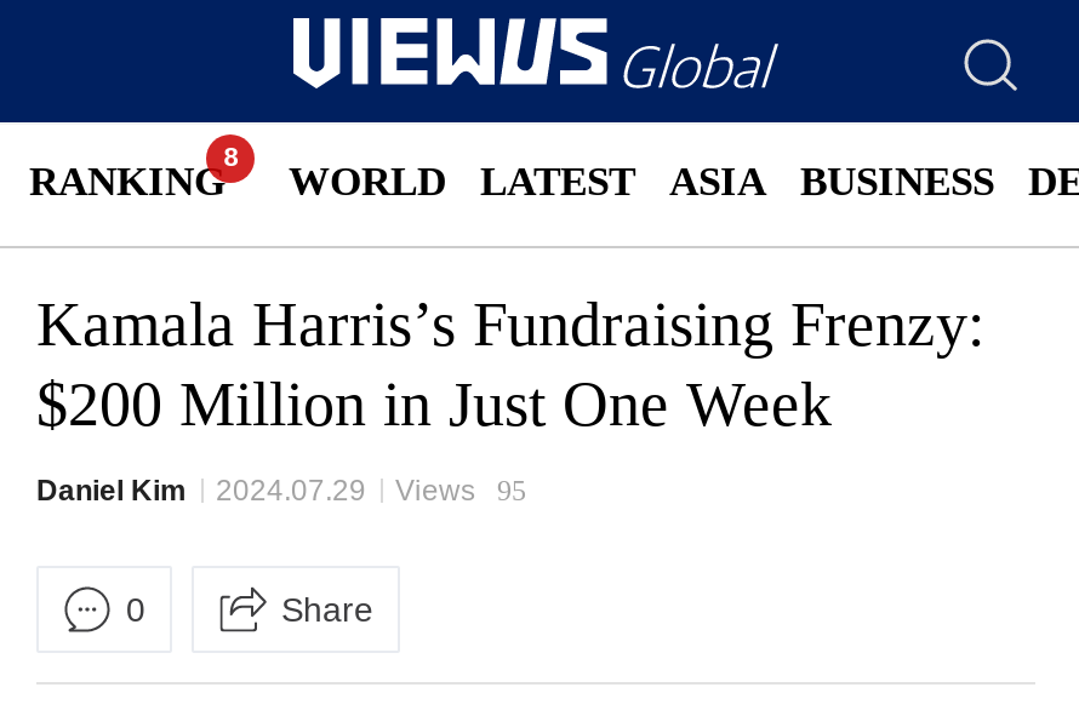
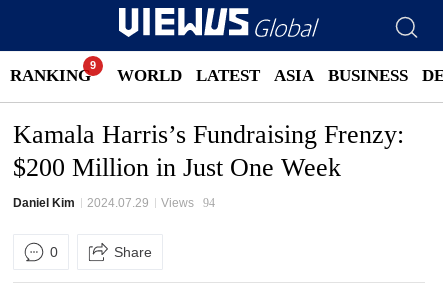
[36,474,526,508] Daniel Kim 2024.07.29 Views 95 -> [13,196,215,210] Daniel Kim 2024.07.29 Views 94

